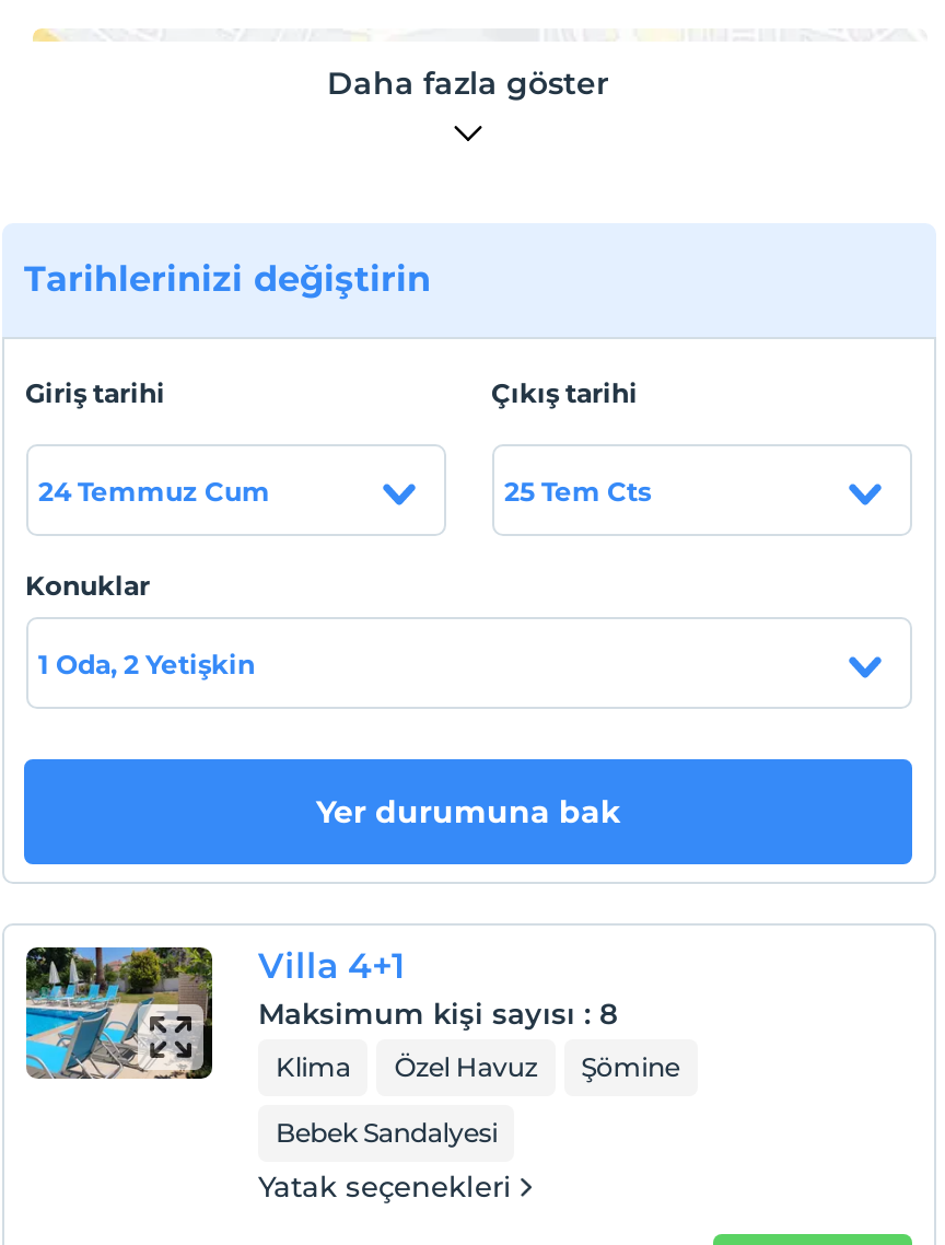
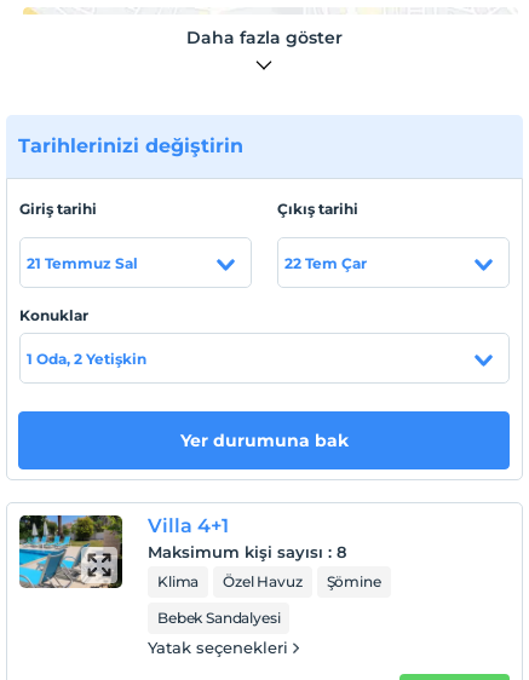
[38,474,270,507] 24 Temmuz Cum -> [26,253,137,272] 21 Temmuz Sal
[504,474,651,507] 25 Tem Cts -> [284,253,366,272] 22 Tem Çar

